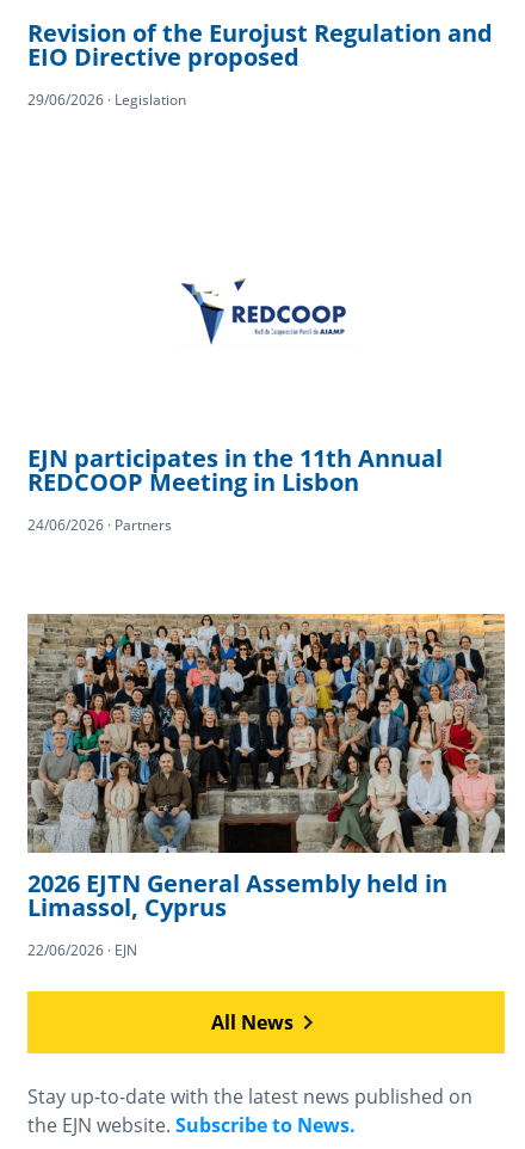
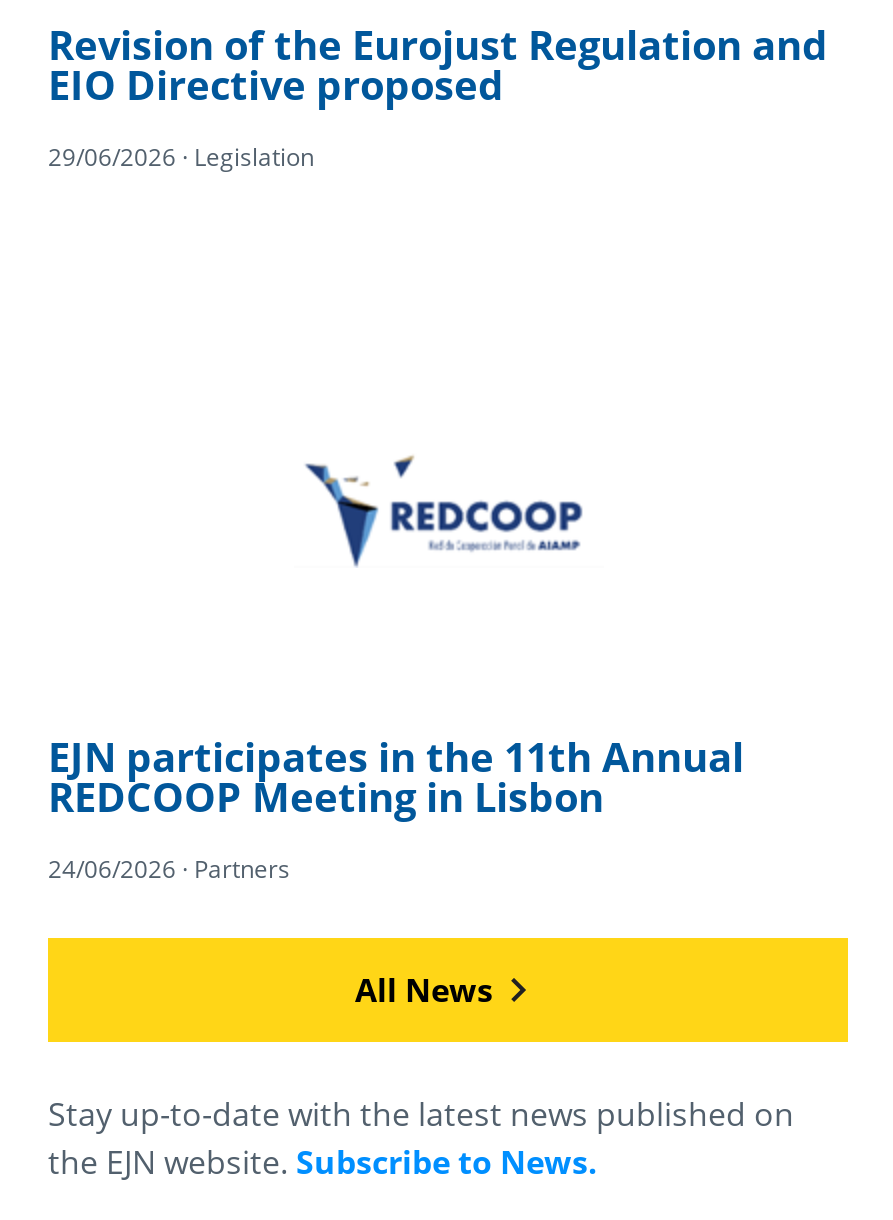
[26,613,506,960] [image] | 2026 EJTN General Assembly held in | Limassol, Cyprus | 22/06/2026 · EJN -> none

